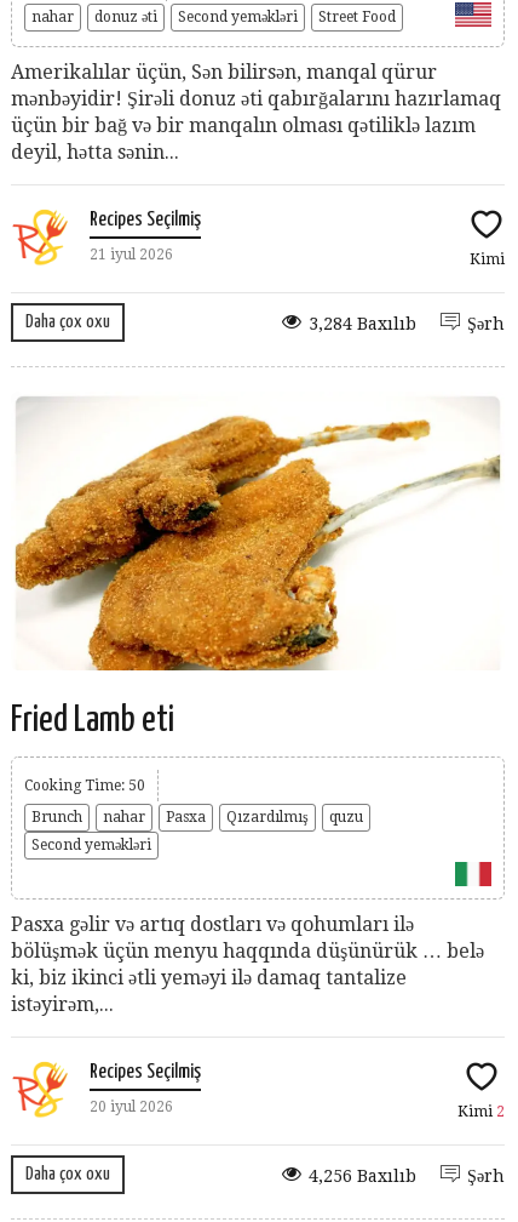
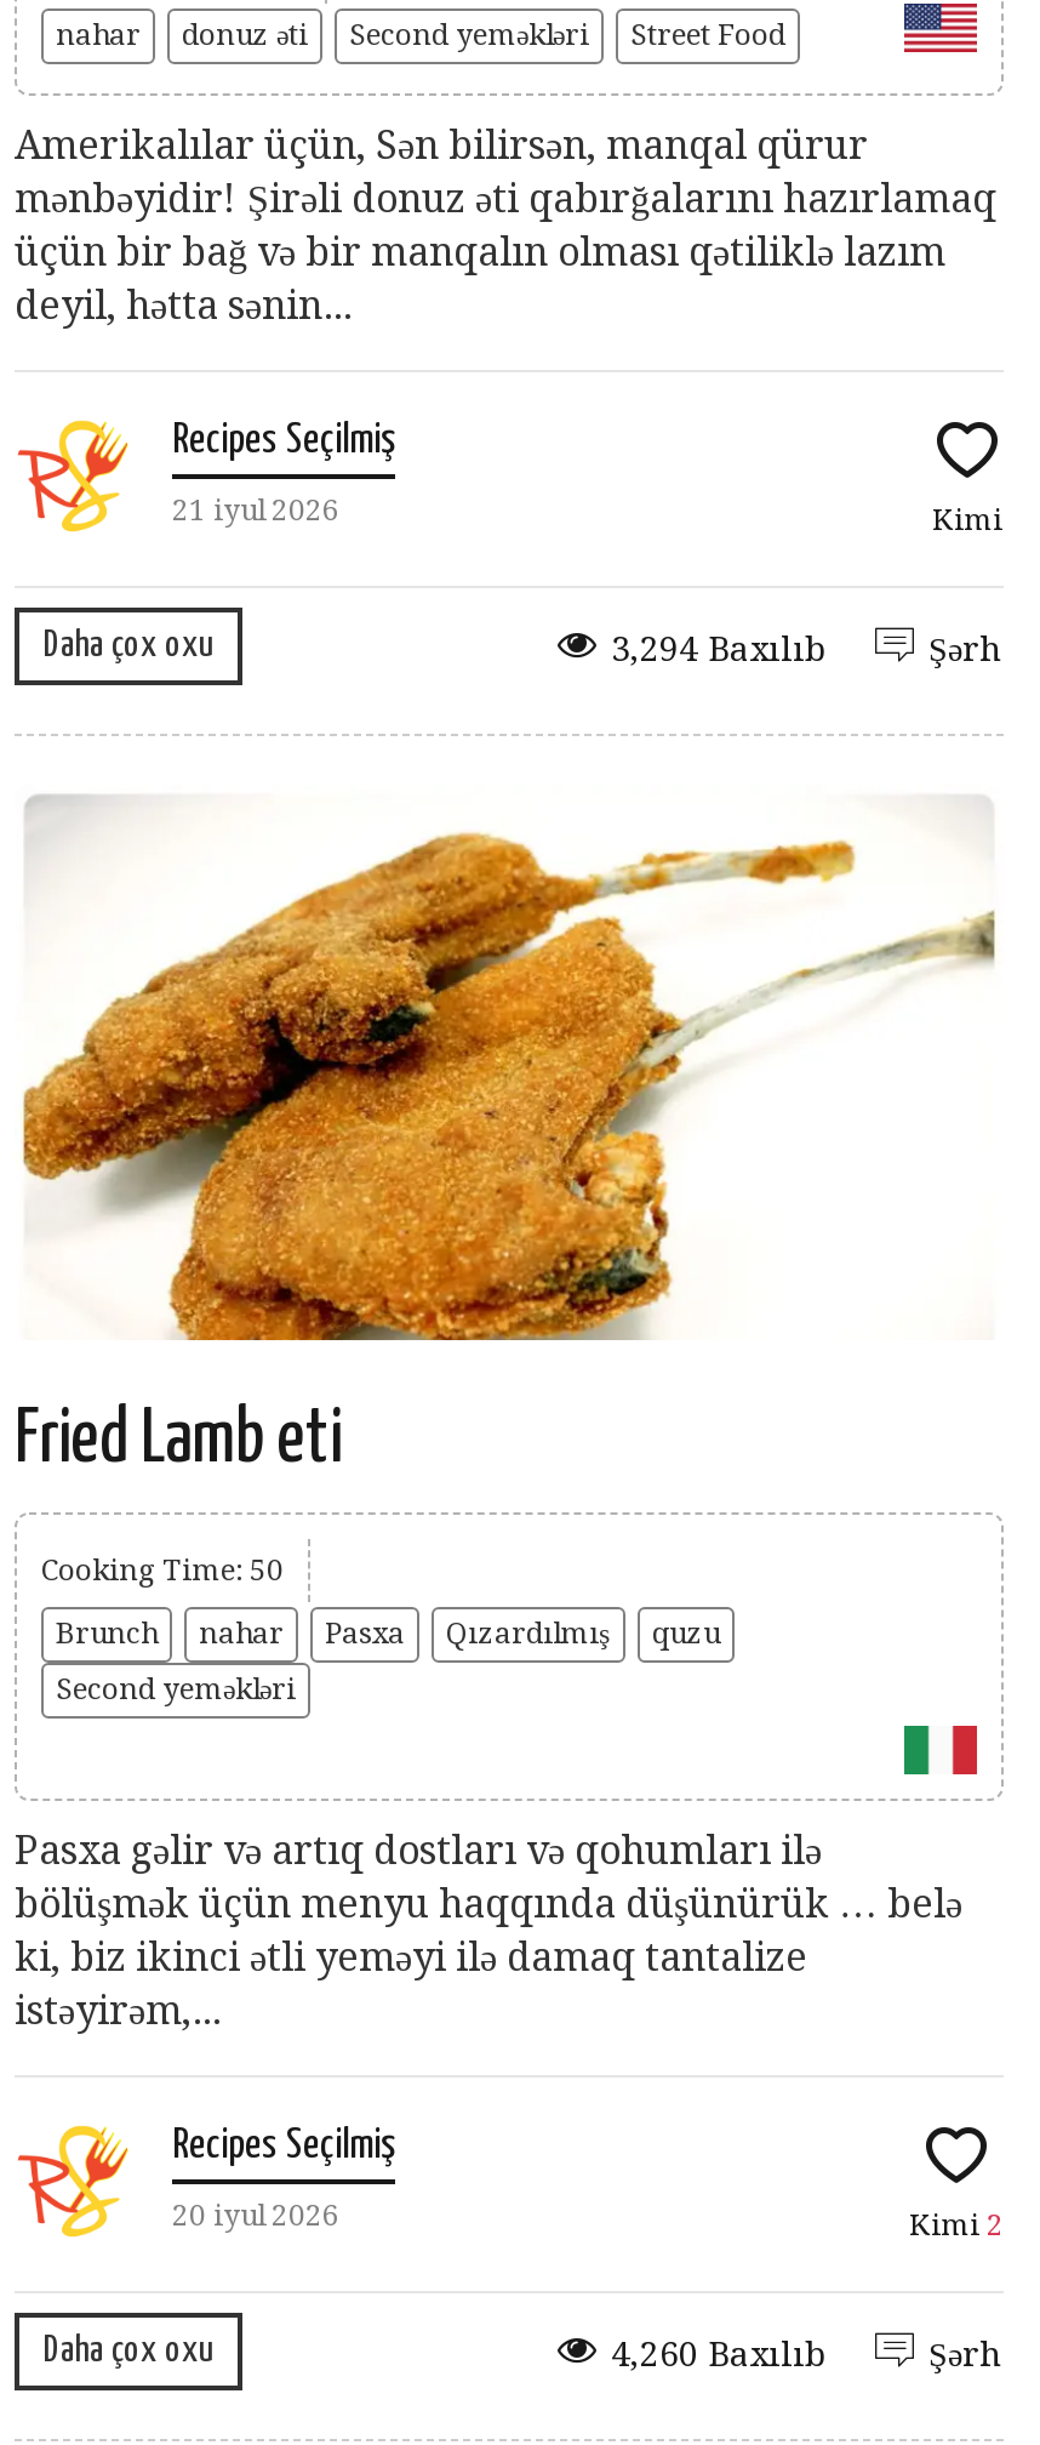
[309,314,416,334] 3,284 Baxılıb -> [611,629,827,668] 3,294 Baxılıb
[309,1167,416,1186] 4,256 Baxılıb -> [611,2334,827,2373] 4,260 Baxılıb

